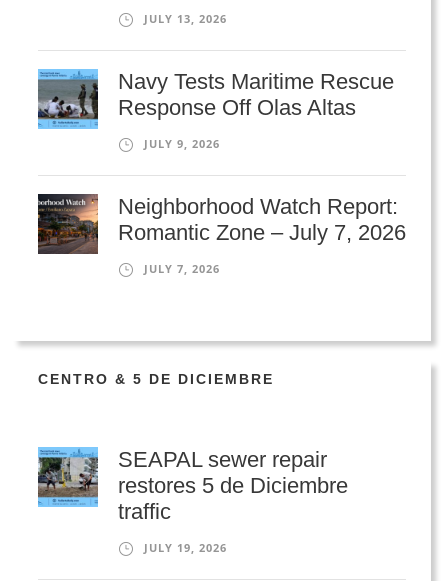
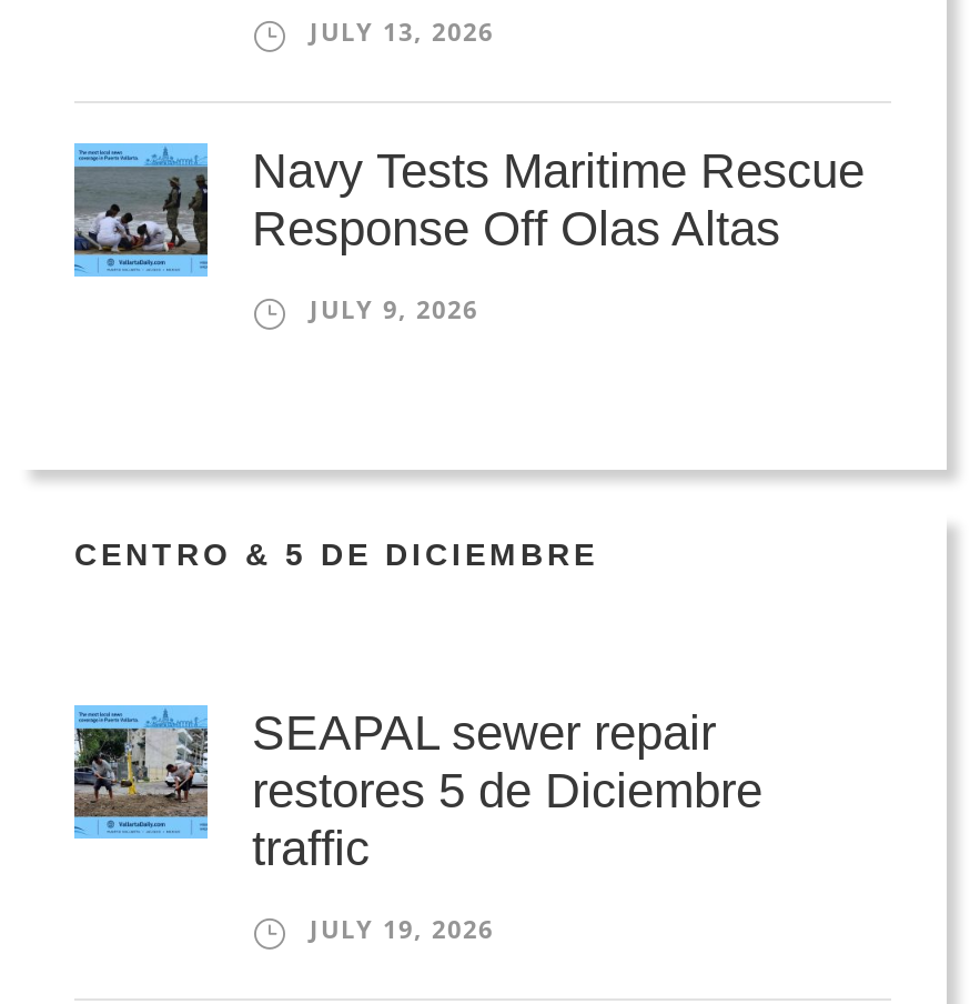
[37,193,406,276] [image] | Neighborhood Watch Report: | Romantic Zone – July 7, 2026 | JULY 7, 2026 -> none

